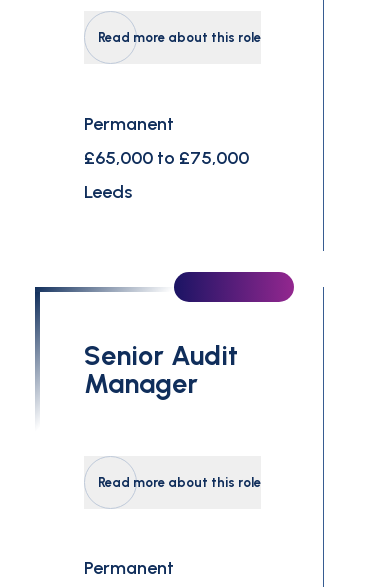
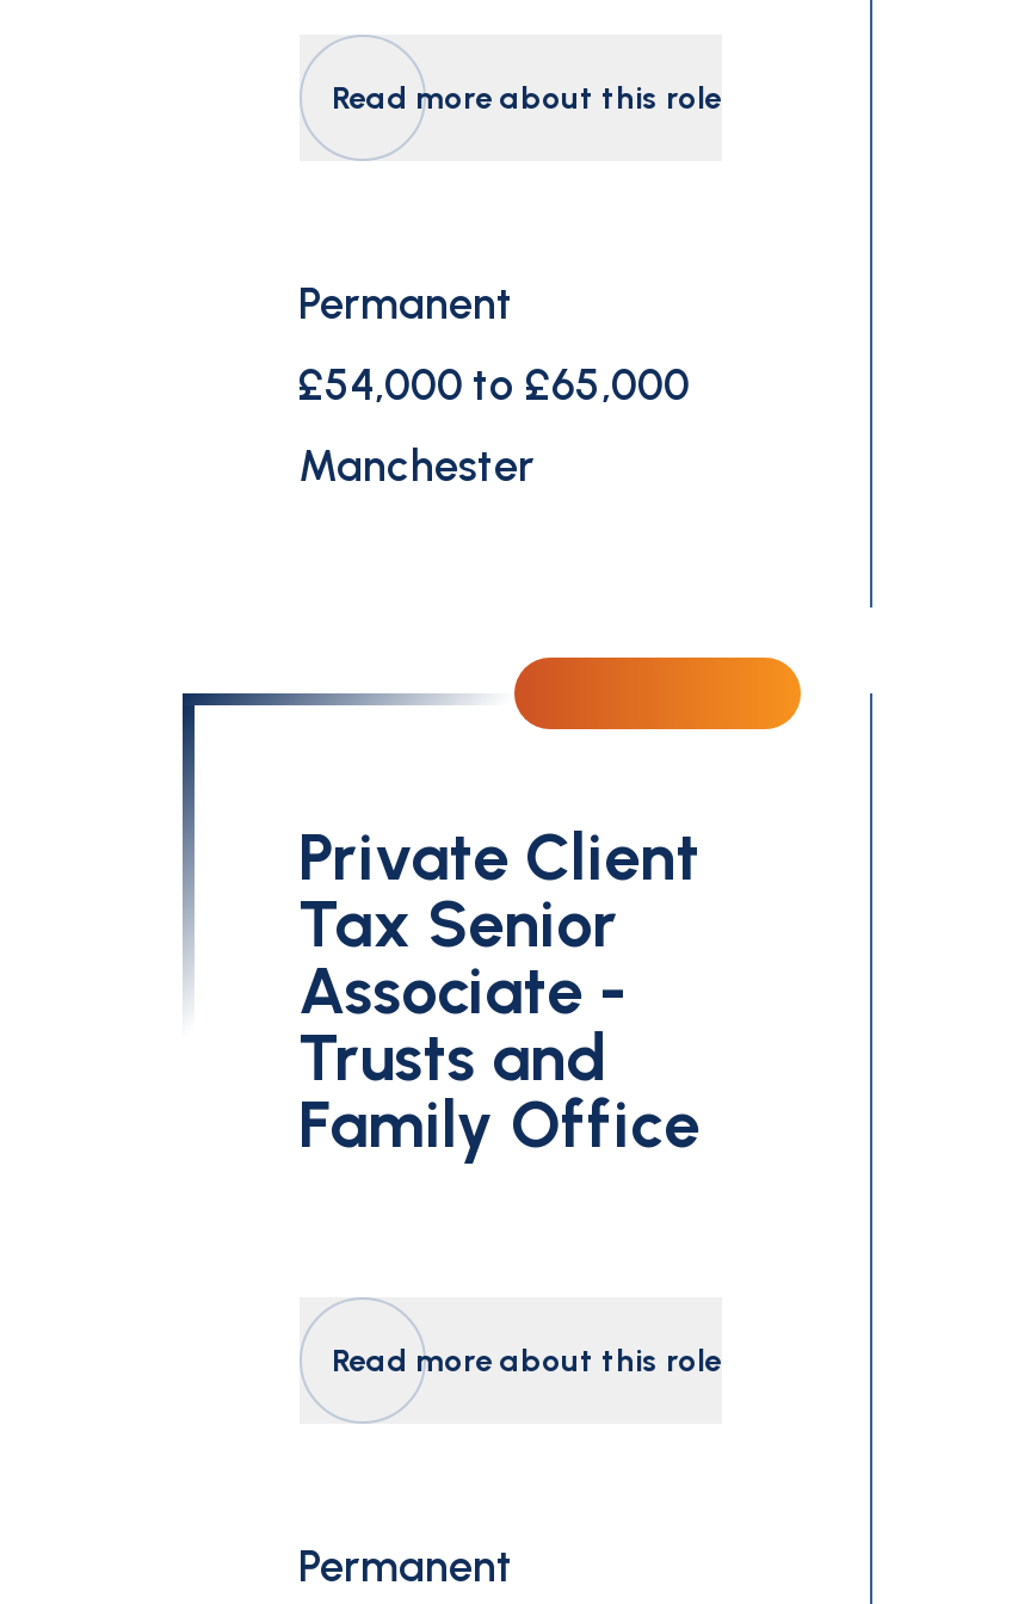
[83,147,248,169] £65,000 to £75,000 -> [298,358,690,411] £54,000 to £65,000
[83,181,131,203] Leeds -> [298,439,535,492] Manchester
[83,271,295,400] [image] | Senior Audit | Manager -> [298,655,803,1163] [image] | Private Client | Tax Senior | Associate - | Trusts and | Family Office

